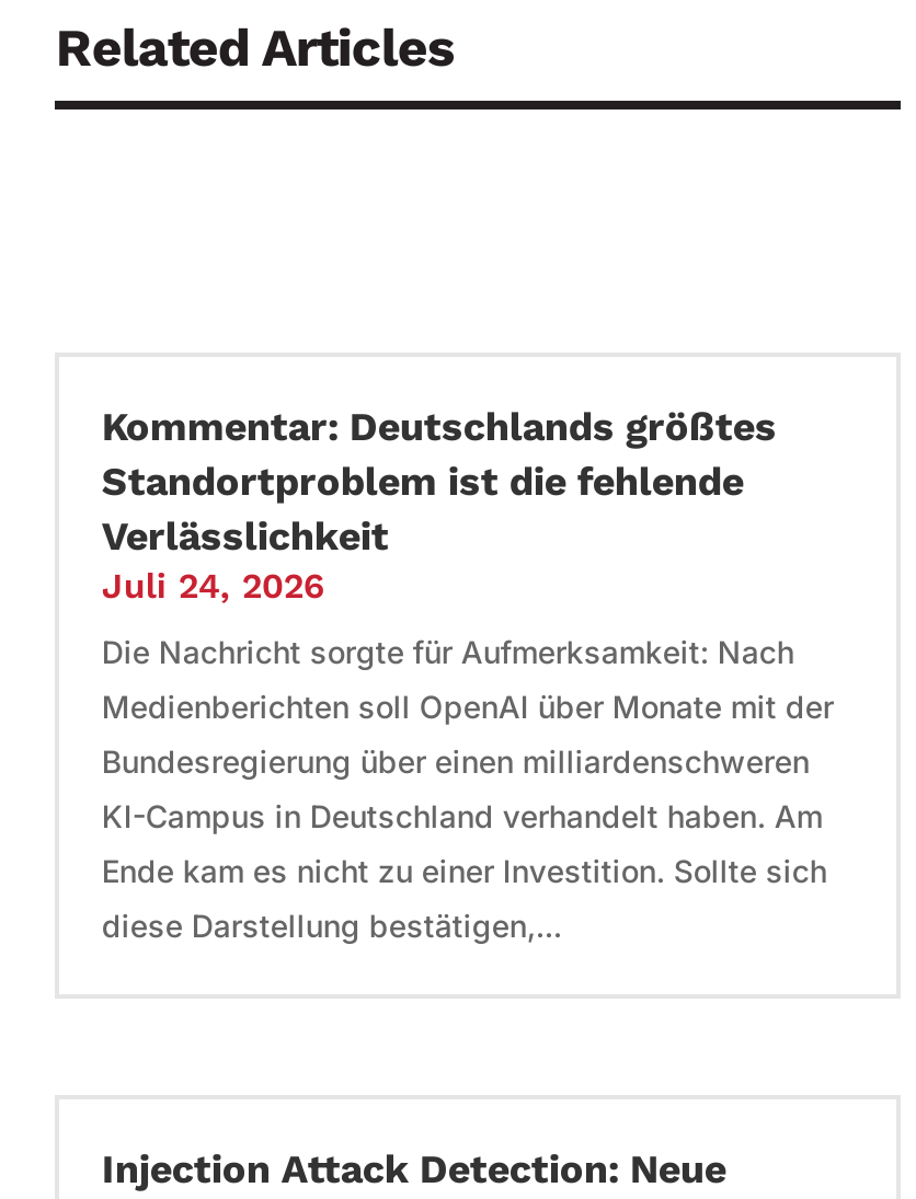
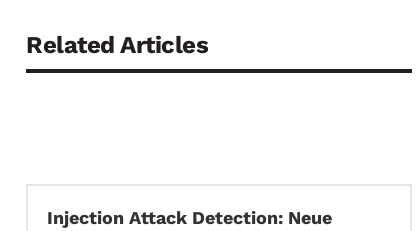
[102,402,834,943] Kommentar: Deutschlands größtes | Standortproblem ist die fehlende | Verlässlichkeit | Juli 24, 2026 | Die Nachricht sorgte für Aufmerksamkeit: Nach | Medienberichten soll OpenAI über Monate mit der | Bundesregierung über einen milliardenschweren | KI-Campus in Deutschland verhandelt haben. Am | Ende kam es nicht zu einer Investition. Sollte sich | diese Darstellung bestätigen,... -> none

